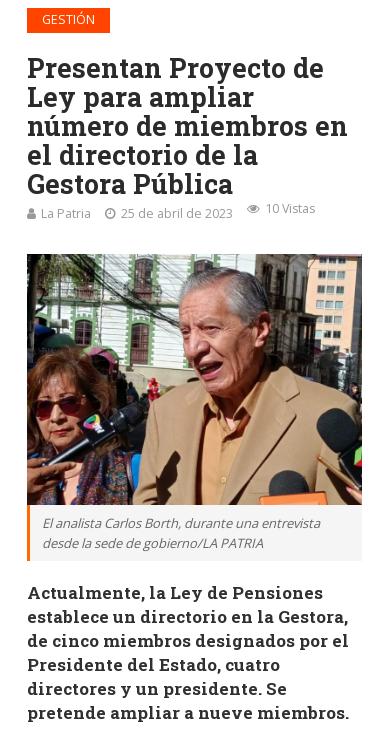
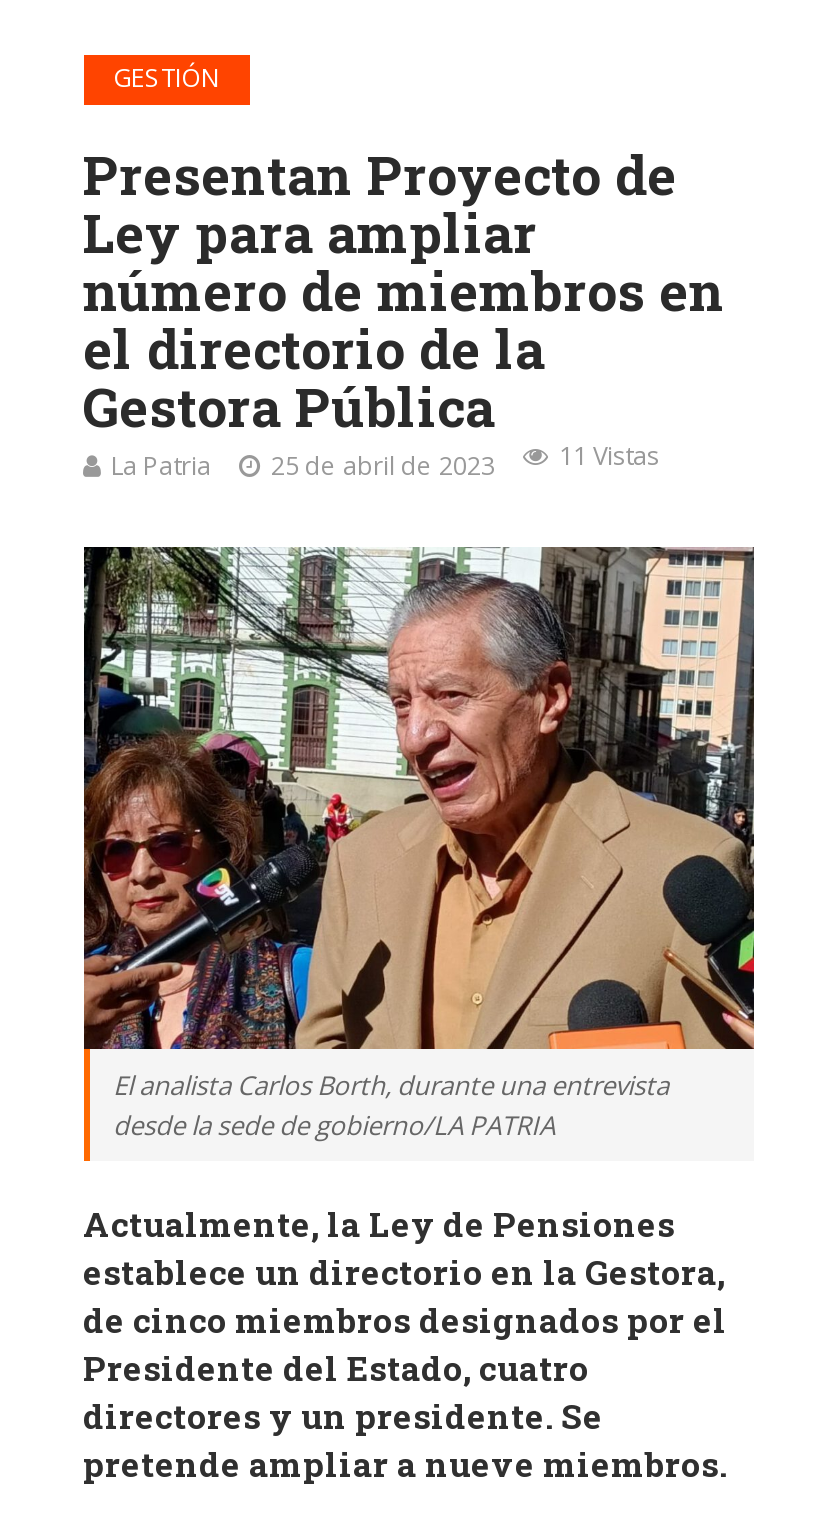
[40,200,314,222] La Patria 25 de abril de 2023 10 Vistas -> [111,439,659,483] La Patria 25 de abril de 2023 11 Vistas

